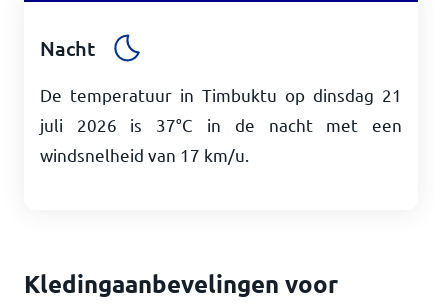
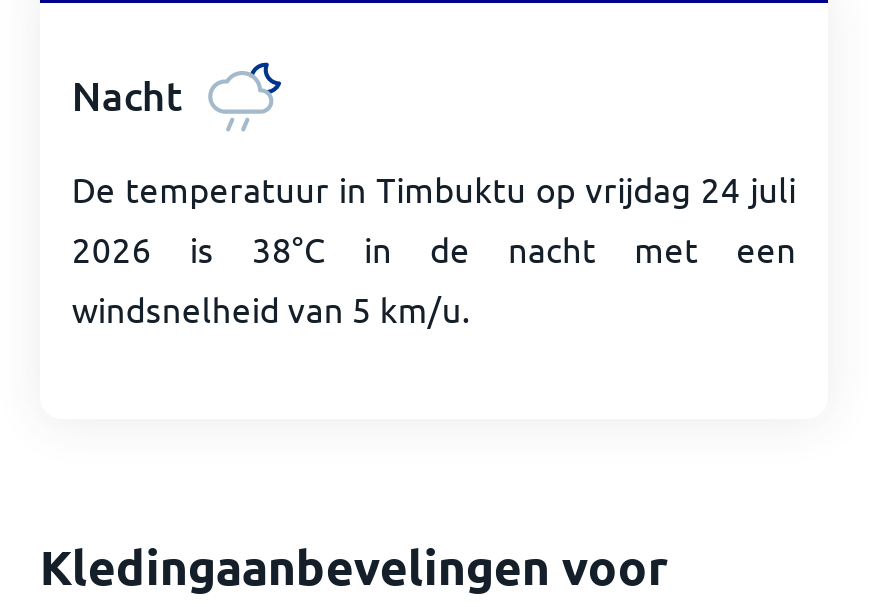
[40,32,402,165] [image] | De temperatuur in Timbuktu op dinsdag 21 | juli 2026 is 37°C in de nacht met een | windsnelheid van 17 km/u. -> [72,61,796,329] [image] | De temperatuur in Timbuktu op vrijdag 24 juli | 2026 is 38°C in de nacht met een | windsnelheid van 5 km/u.

